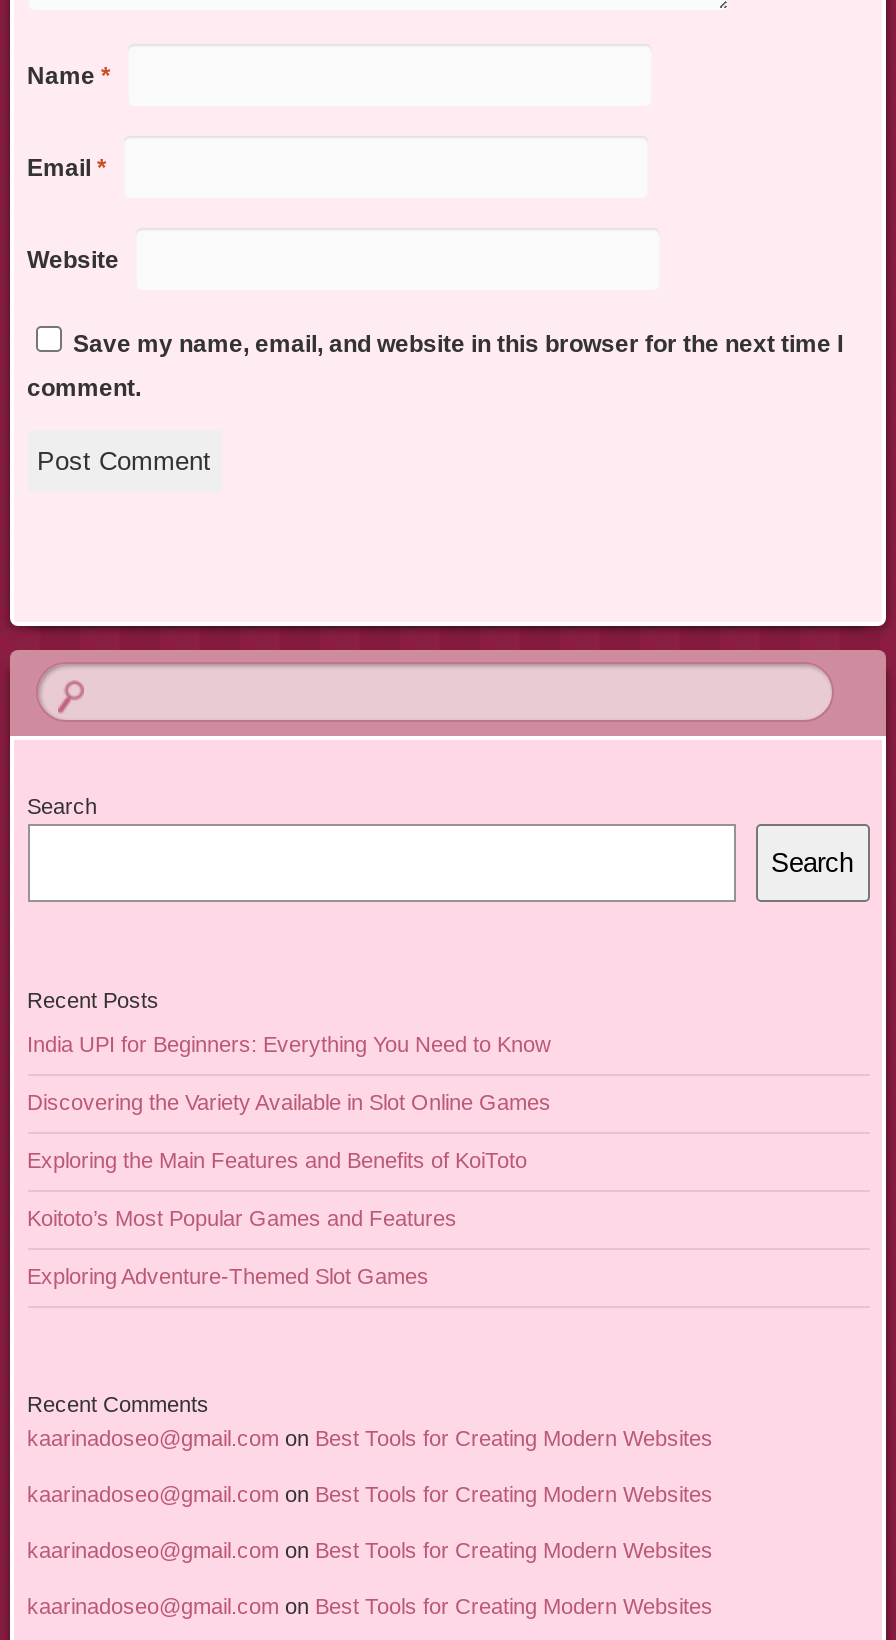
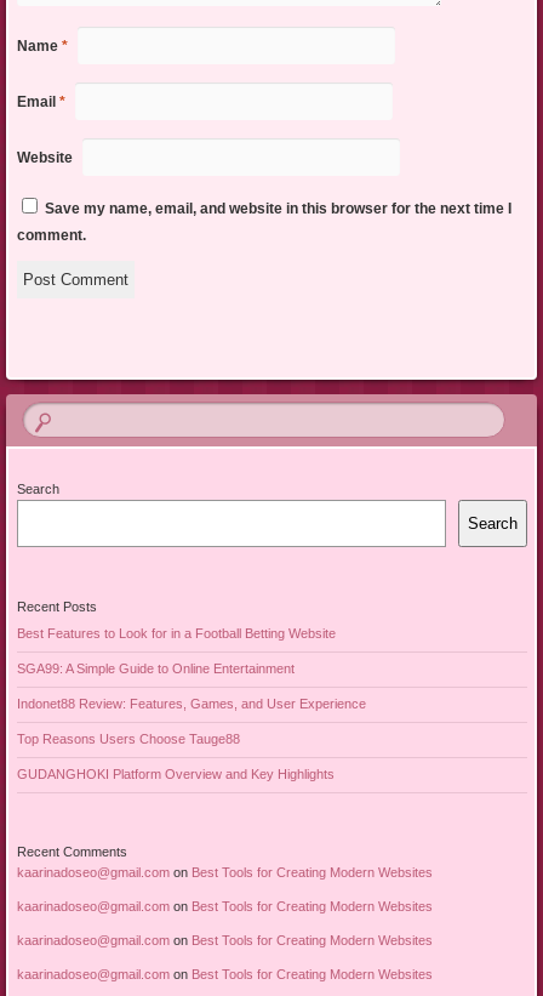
[27,1032,551,1056] India UPI for Beginners: Everything You Need to Know -> [16,626,335,641] Best Features to Look for in a Football Betting Website
[27,1090,551,1114] Discovering the Variety Available in Slot Online Games -> [16,661,294,676] SGA99: A Simple Guide to Online Entertainment
[27,1148,527,1172] Exploring the Main Features and Benefits of KoiToto -> [16,697,365,711] Indonet88 Review: Features, Games, and User Experience
[27,1206,457,1230] Koitoto’s Most Popular Games and Features -> [16,732,239,746] Top Reasons Users Choose Tauge88
[27,1264,429,1288] Exploring Adventure-Themed Slot Games -> [16,767,334,782] GUDANGHOKI Platform Overview and Key Highlights

